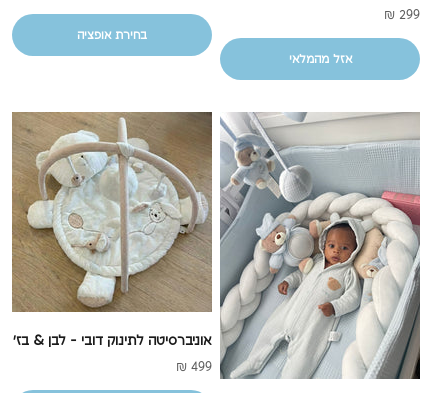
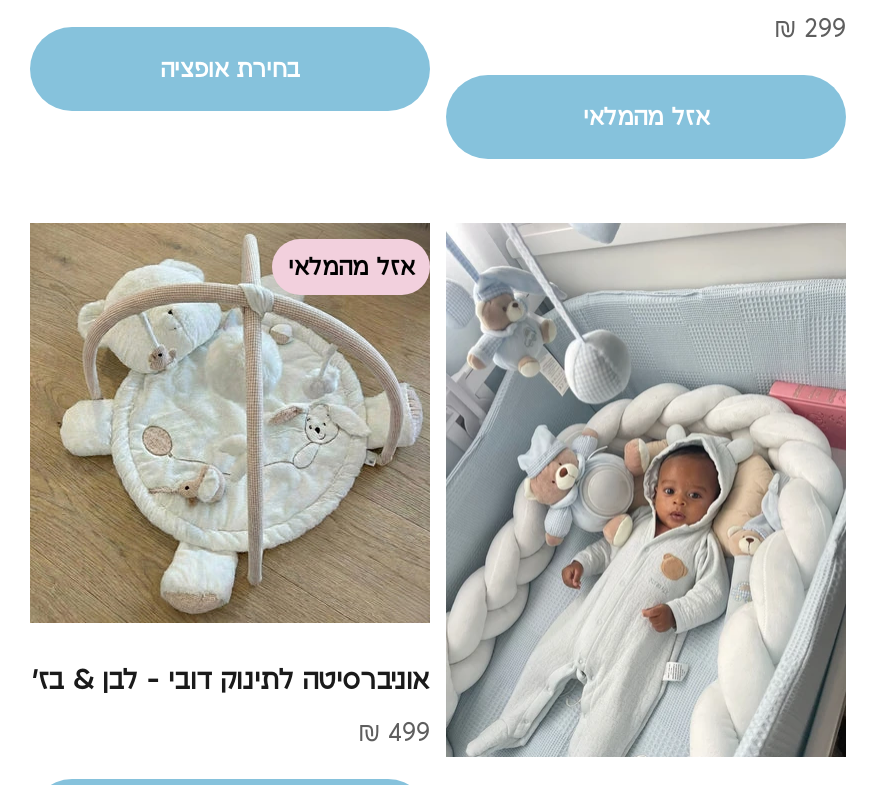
none -> [288,254,414,282] אזל מהמלאי

